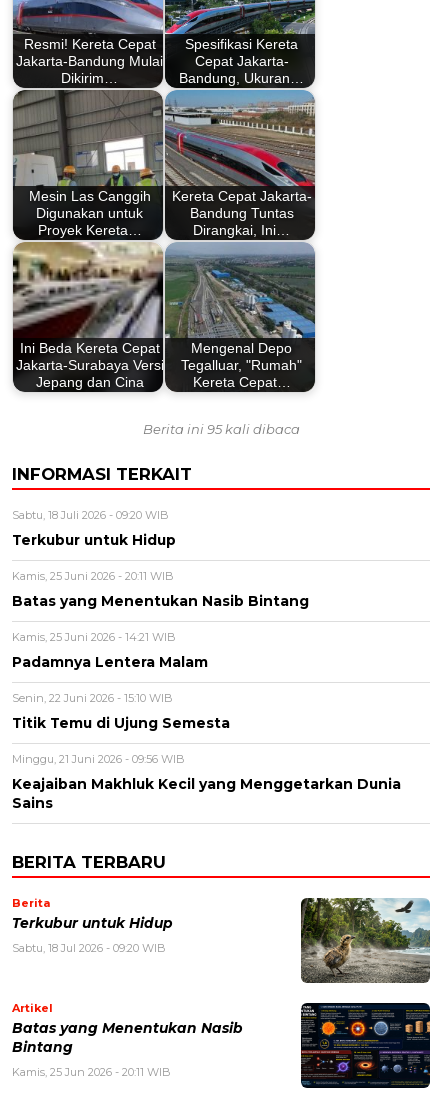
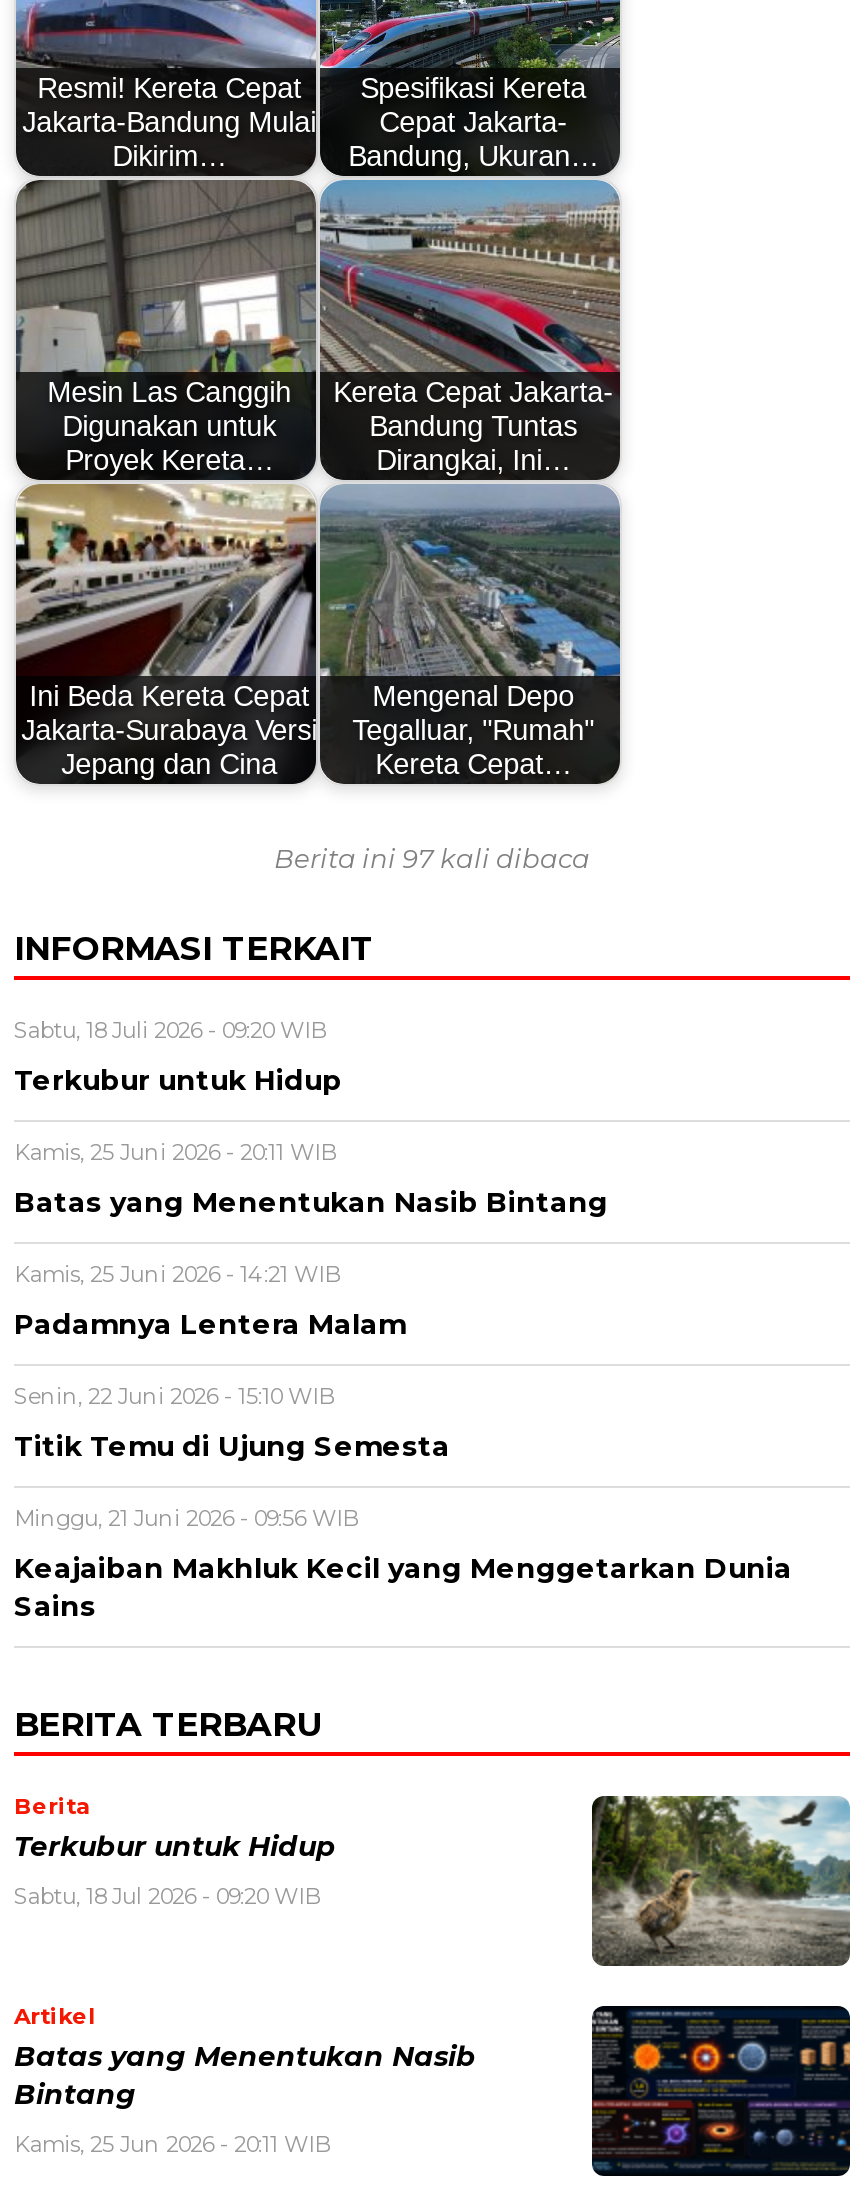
[142,421,299,437] Berita ini 95 kali dibaca -> [274,842,590,874] Berita ini 97 kali dibaca

